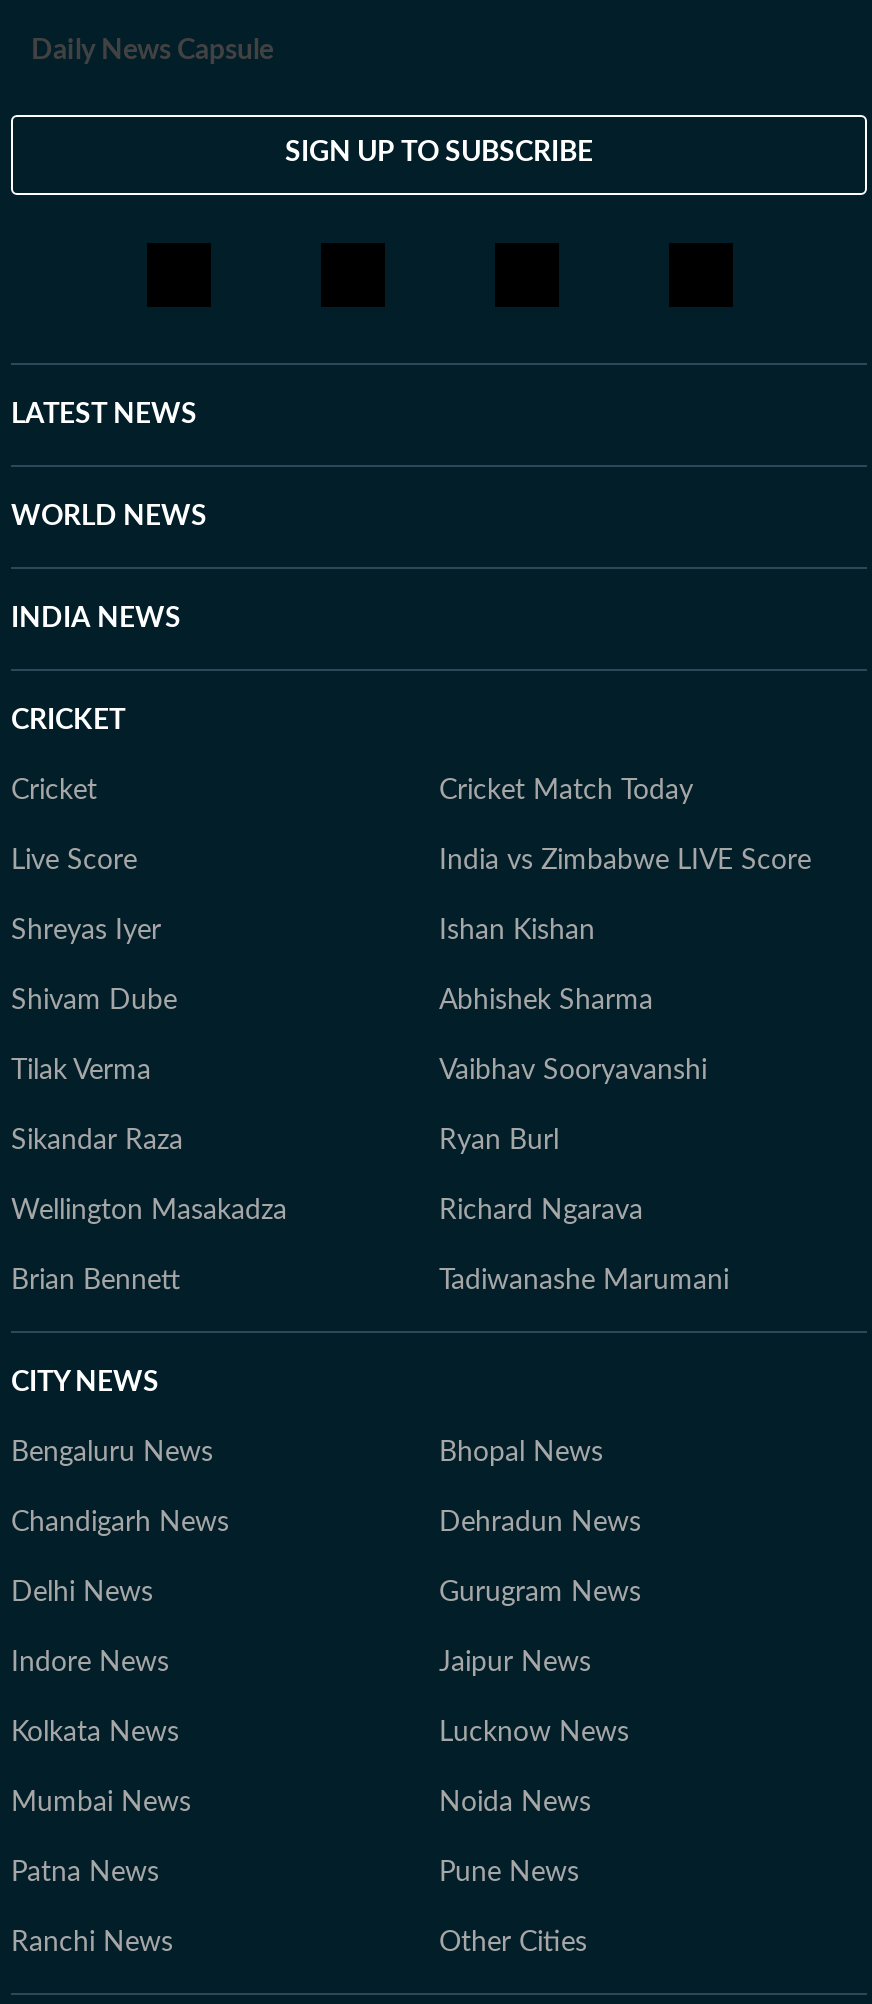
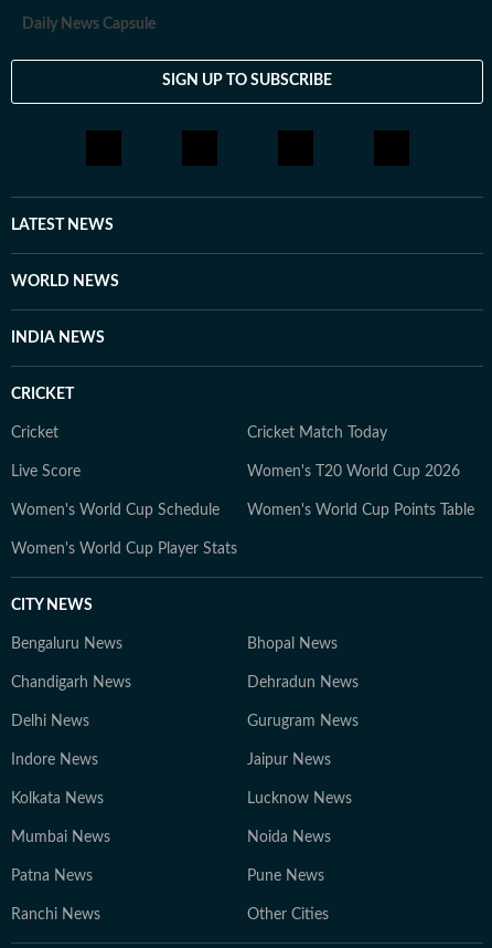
[11,846,811,1294] India vs Zimbabwe LIVE Score | Shreyas Iyer | Ishan Kishan | Shivam Dube | Abhishek Sharma | Tilak Verma | Vaibhav Sooryavanshi | Sikandar Raza | Ryan Burl | Wellington Masakadza | Richard Ngarava | Brian Bennett | Tadiwanashe Marumani -> [11,464,474,557] Women's T20 World Cup 2026 | Women's World Cup Schedule | Women's World Cup Points Table | Women's World Cup Player Stats

